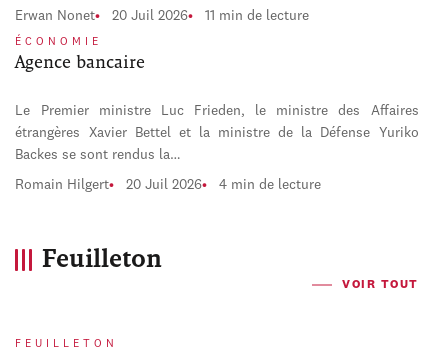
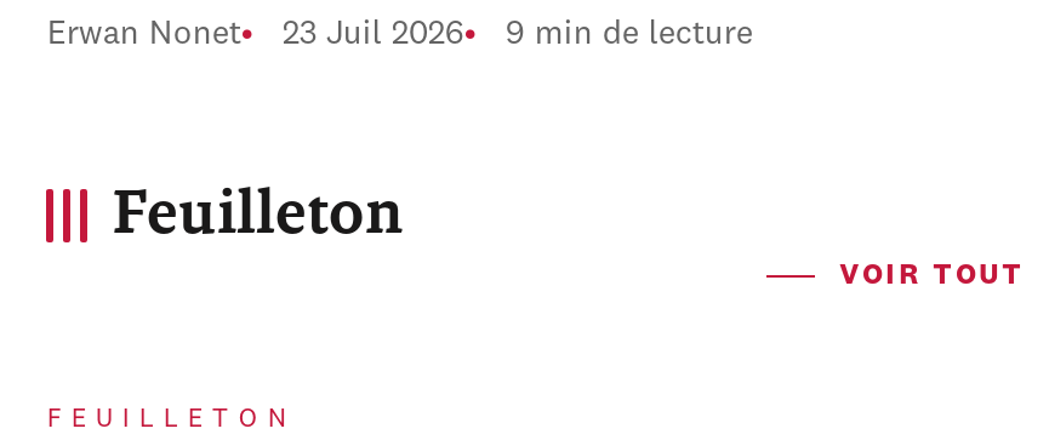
[15,9,419,192] 20 Juil 2026 | 11 min de lecture | ÉCONOMIE | Agence bancaire | Le Premier ministre Luc Frieden, le ministre des Affaires | étrangères Xavier Bettel et la ministre de la Défense Yuriko | Backes se sont rendus la… | Romain Hilgert | 20 Juil 2026 | 4 min de lecture -> [282,17,753,51] 23 Juil 2026 | 9 min de lecture

